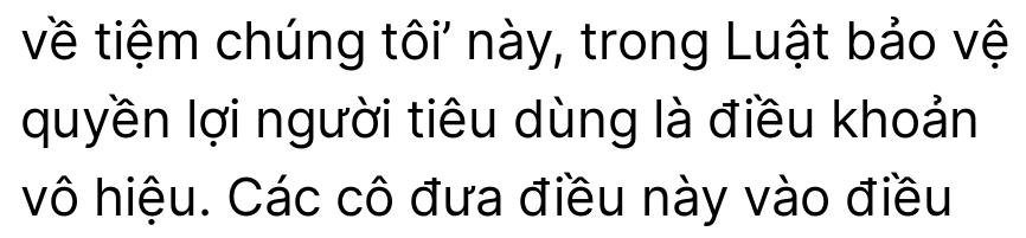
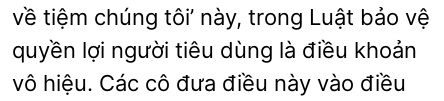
[172,88,831,149] lợi người tiêu dùng là điều -> [12,37,417,63] quyền lợi người tiêu dùng là | khoản

